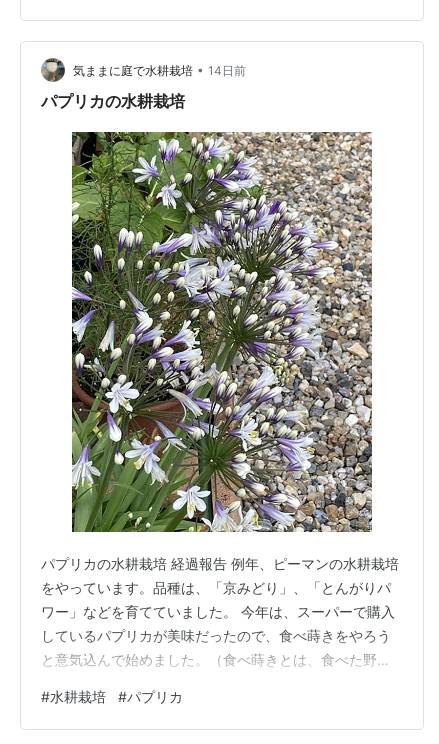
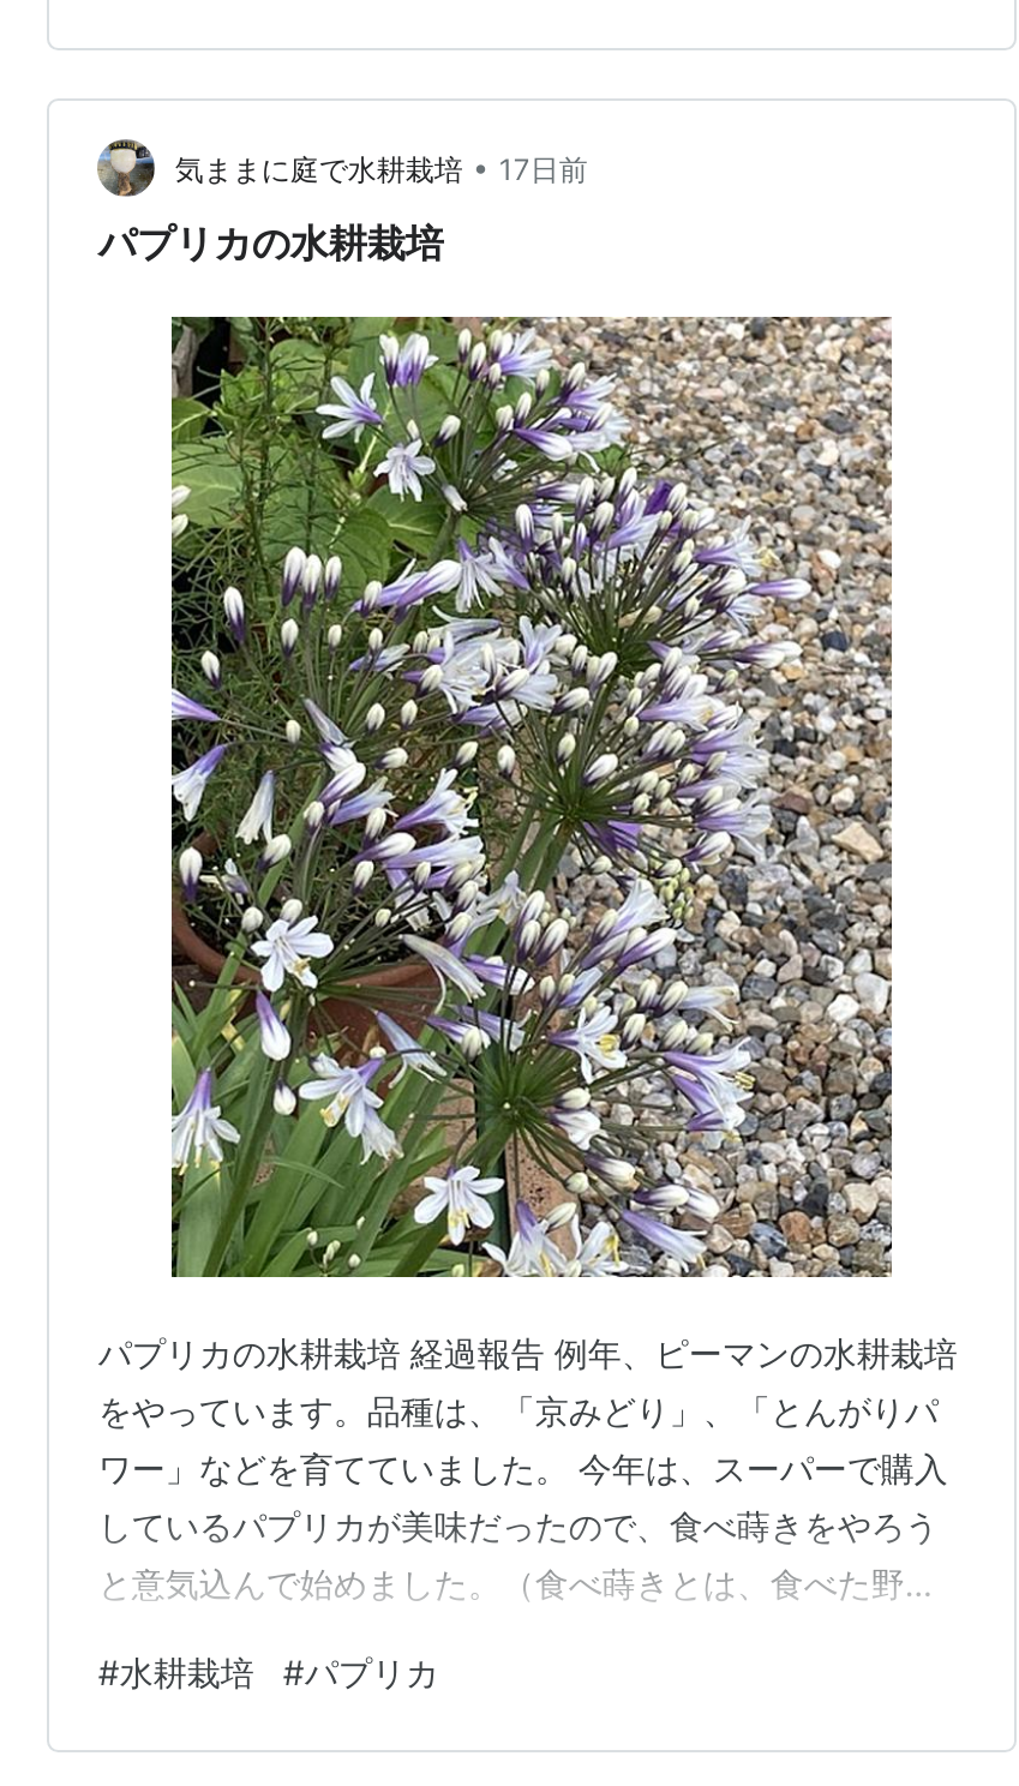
[73,62,246,78] 気ままに庭で水耕栽培 • 14日前 -> [175,148,588,186] 気ままに庭で水耕栽培 • 17日前

